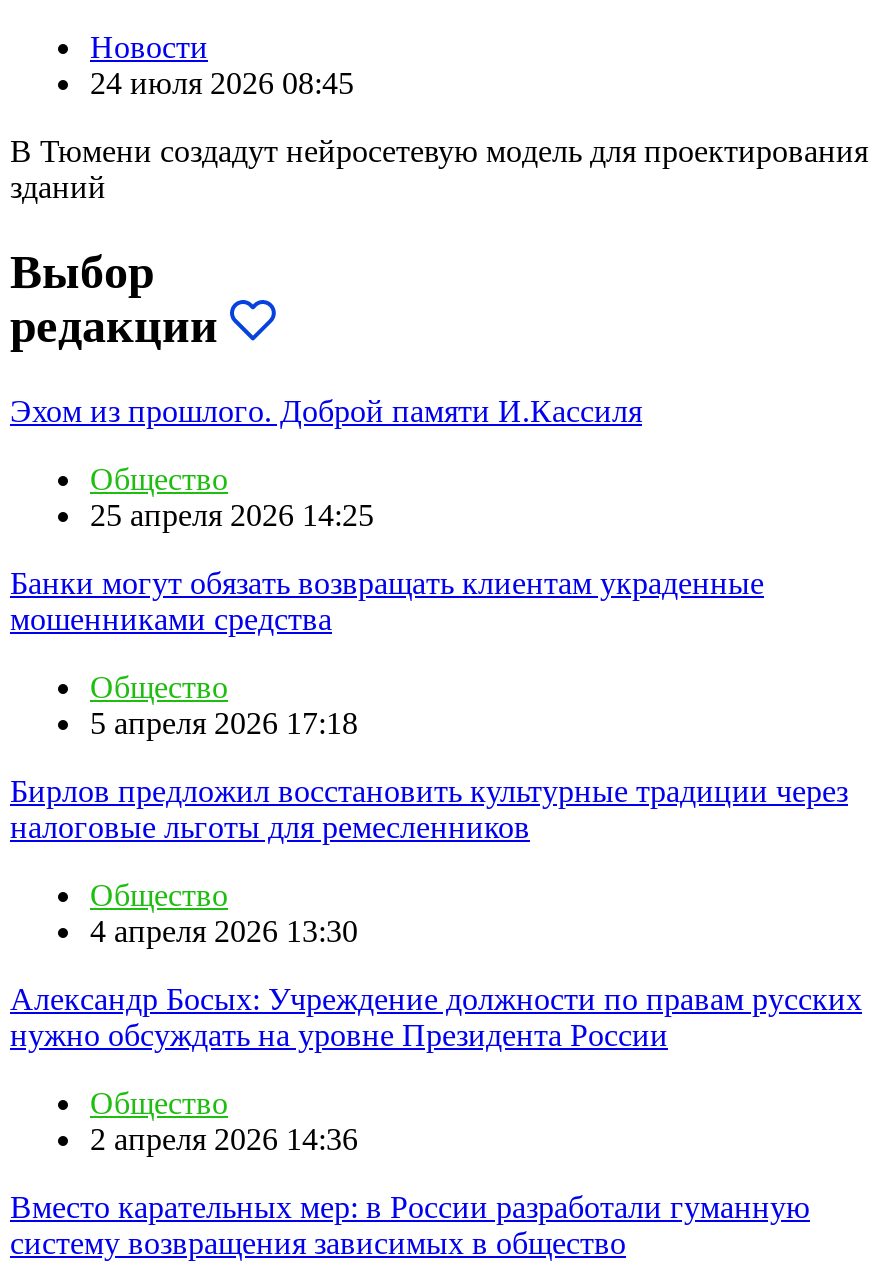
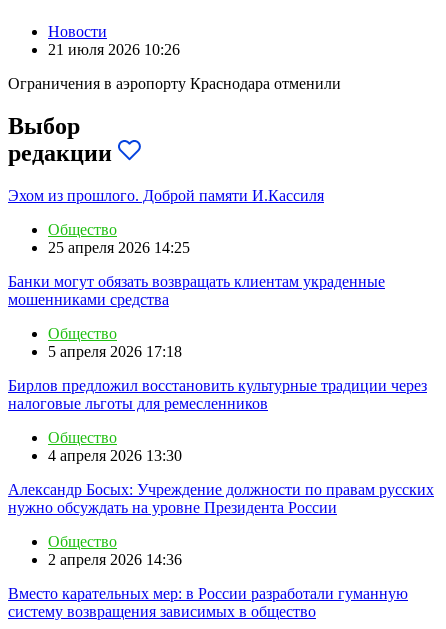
[90,67,354,101] 24 июля 2026 08:45 -> [48,41,180,58] 21 июля 2026 10:26
[10,135,868,205] В Тюмени создадут нейросетевую модель для проектирования | зданий -> [8,75,341,92] Ограничения в аэропорту Краснодара отменили

